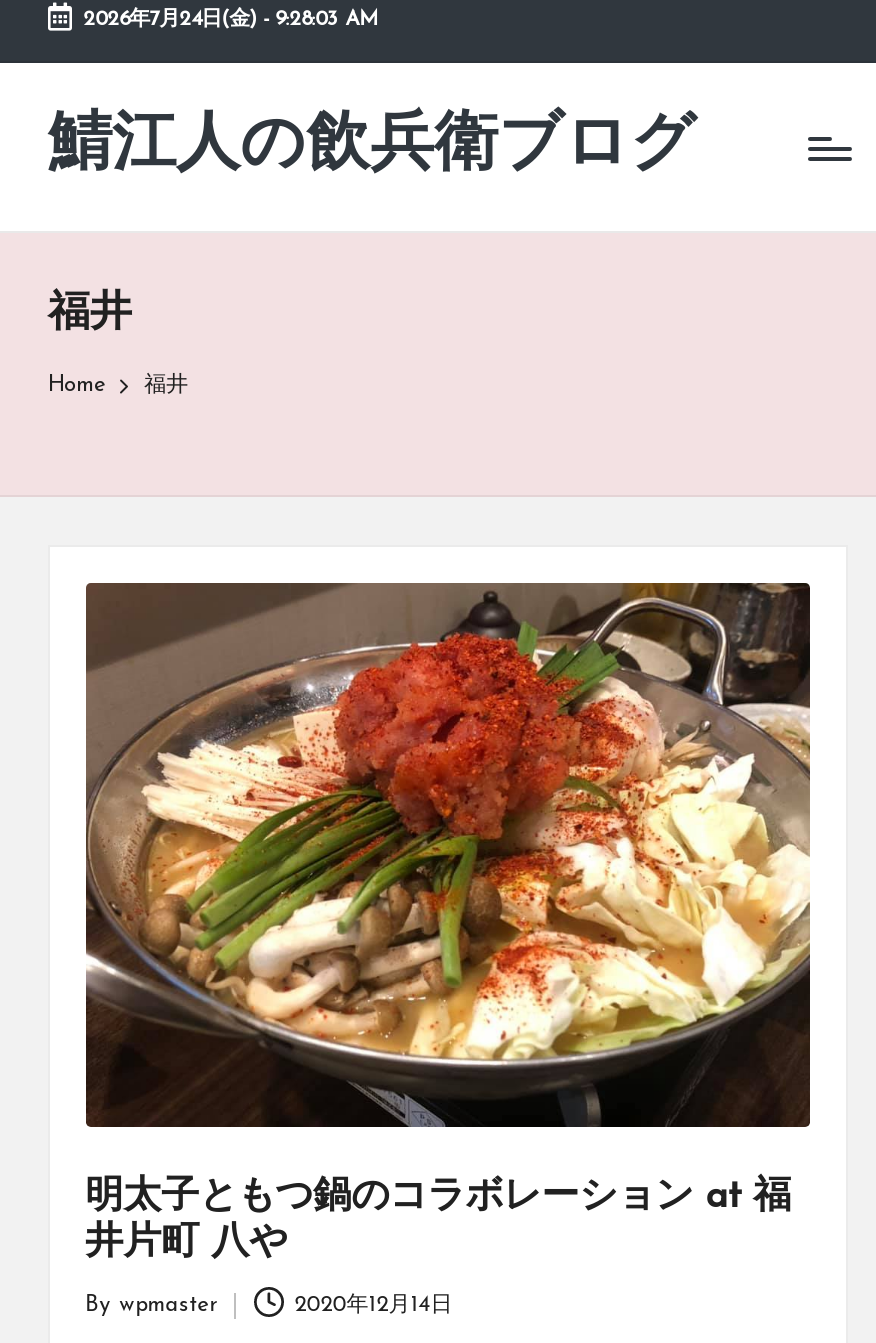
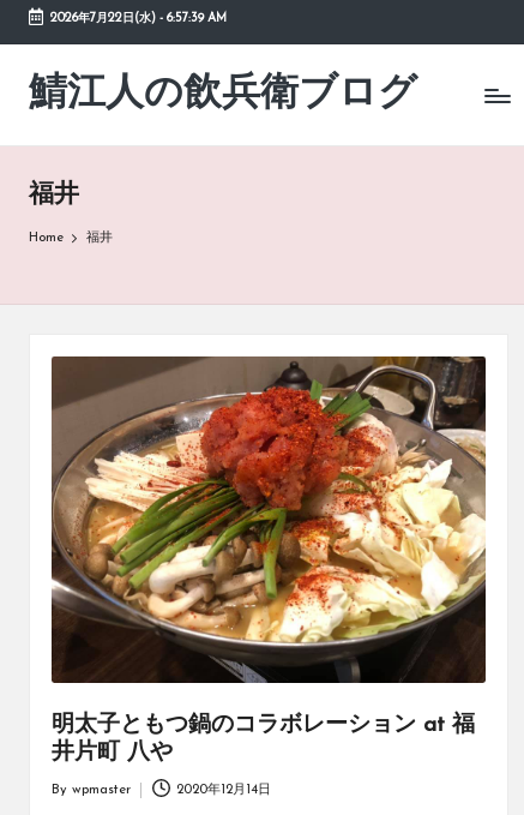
[83,9,377,31] 2026年7月24日(金) - 9:28:05 AM -> [50,12,226,25] 2026年7月22日(水) - 6:57:39 AM

